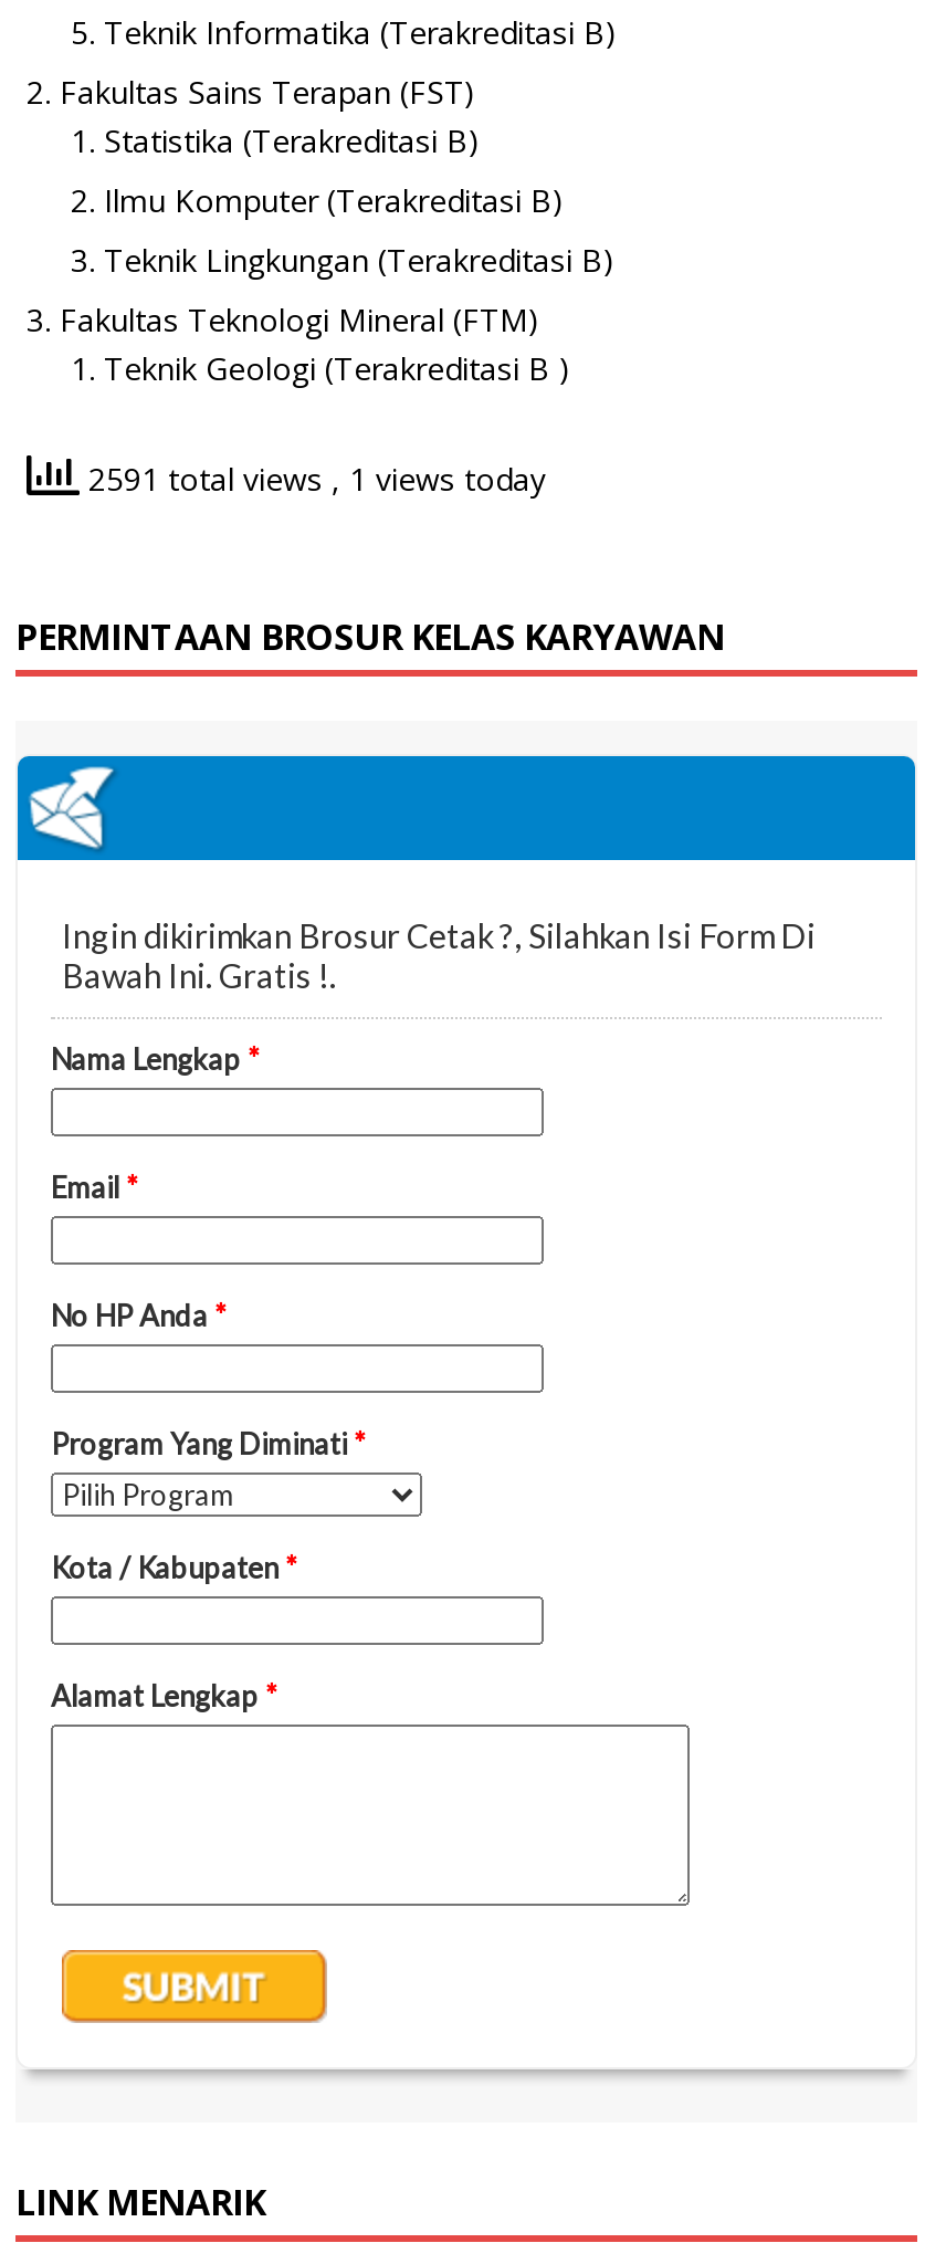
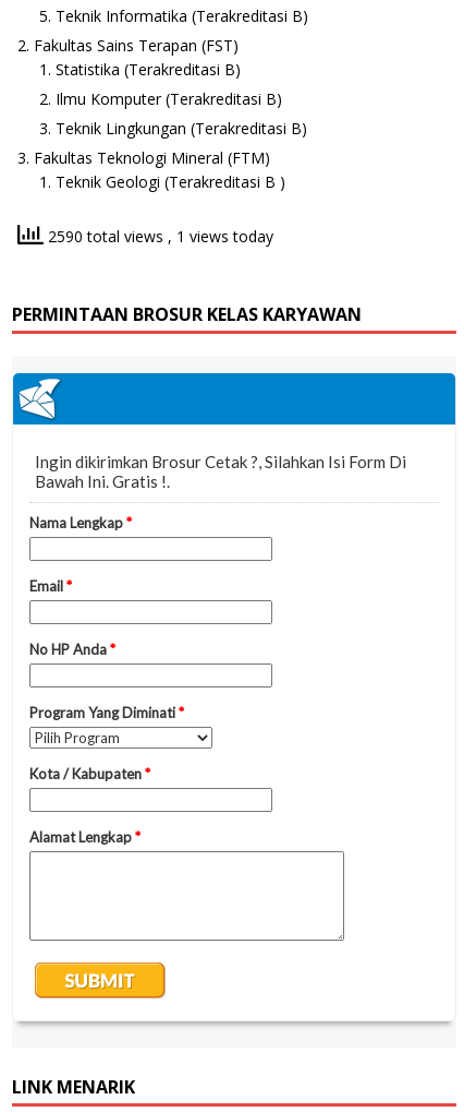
[80,457,546,499] 2591 total views, 1 views today -> [44,226,273,246] 2590 total views, 1 views today

